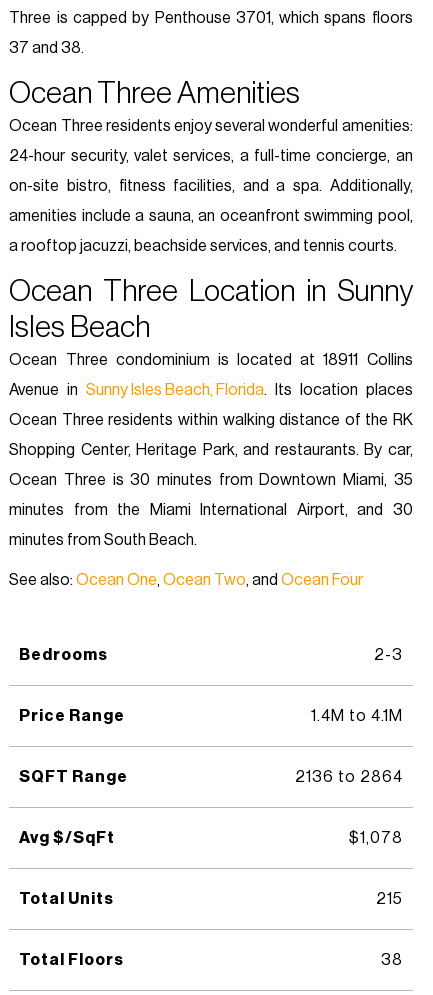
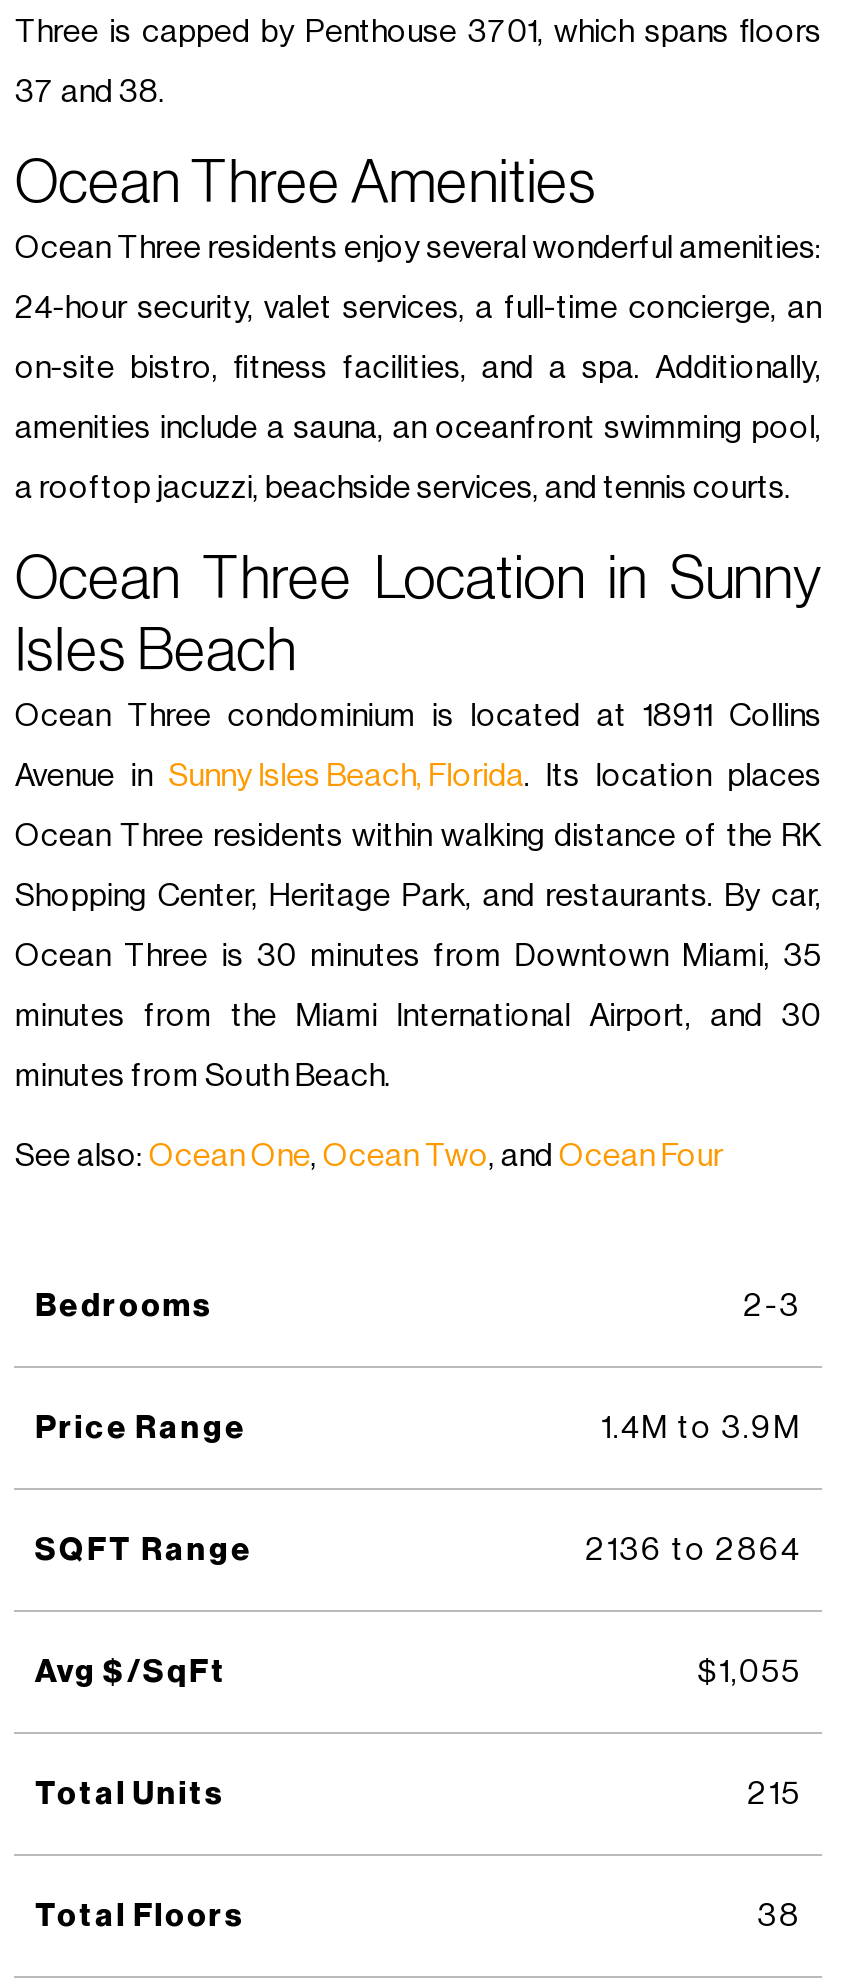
[311,708,403,724] 1.4M to 4.1M -> [601,1412,801,1444] 1.4M to 3.9M
[349,830,403,846] $1,078 -> [697,1656,801,1688] $1,055

